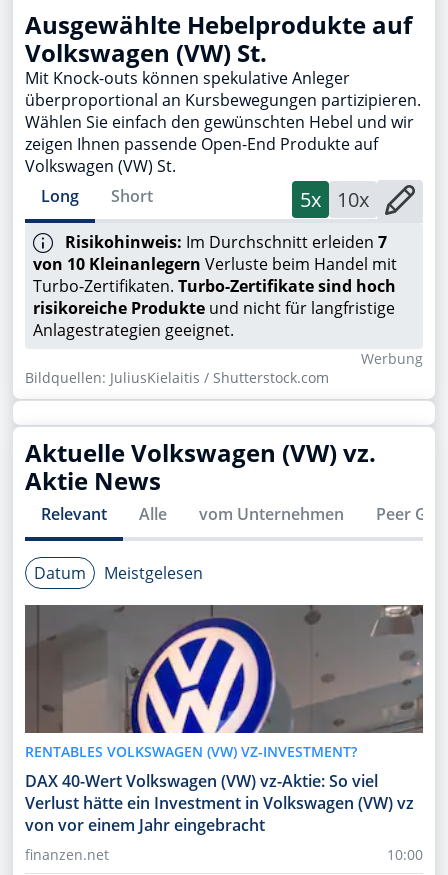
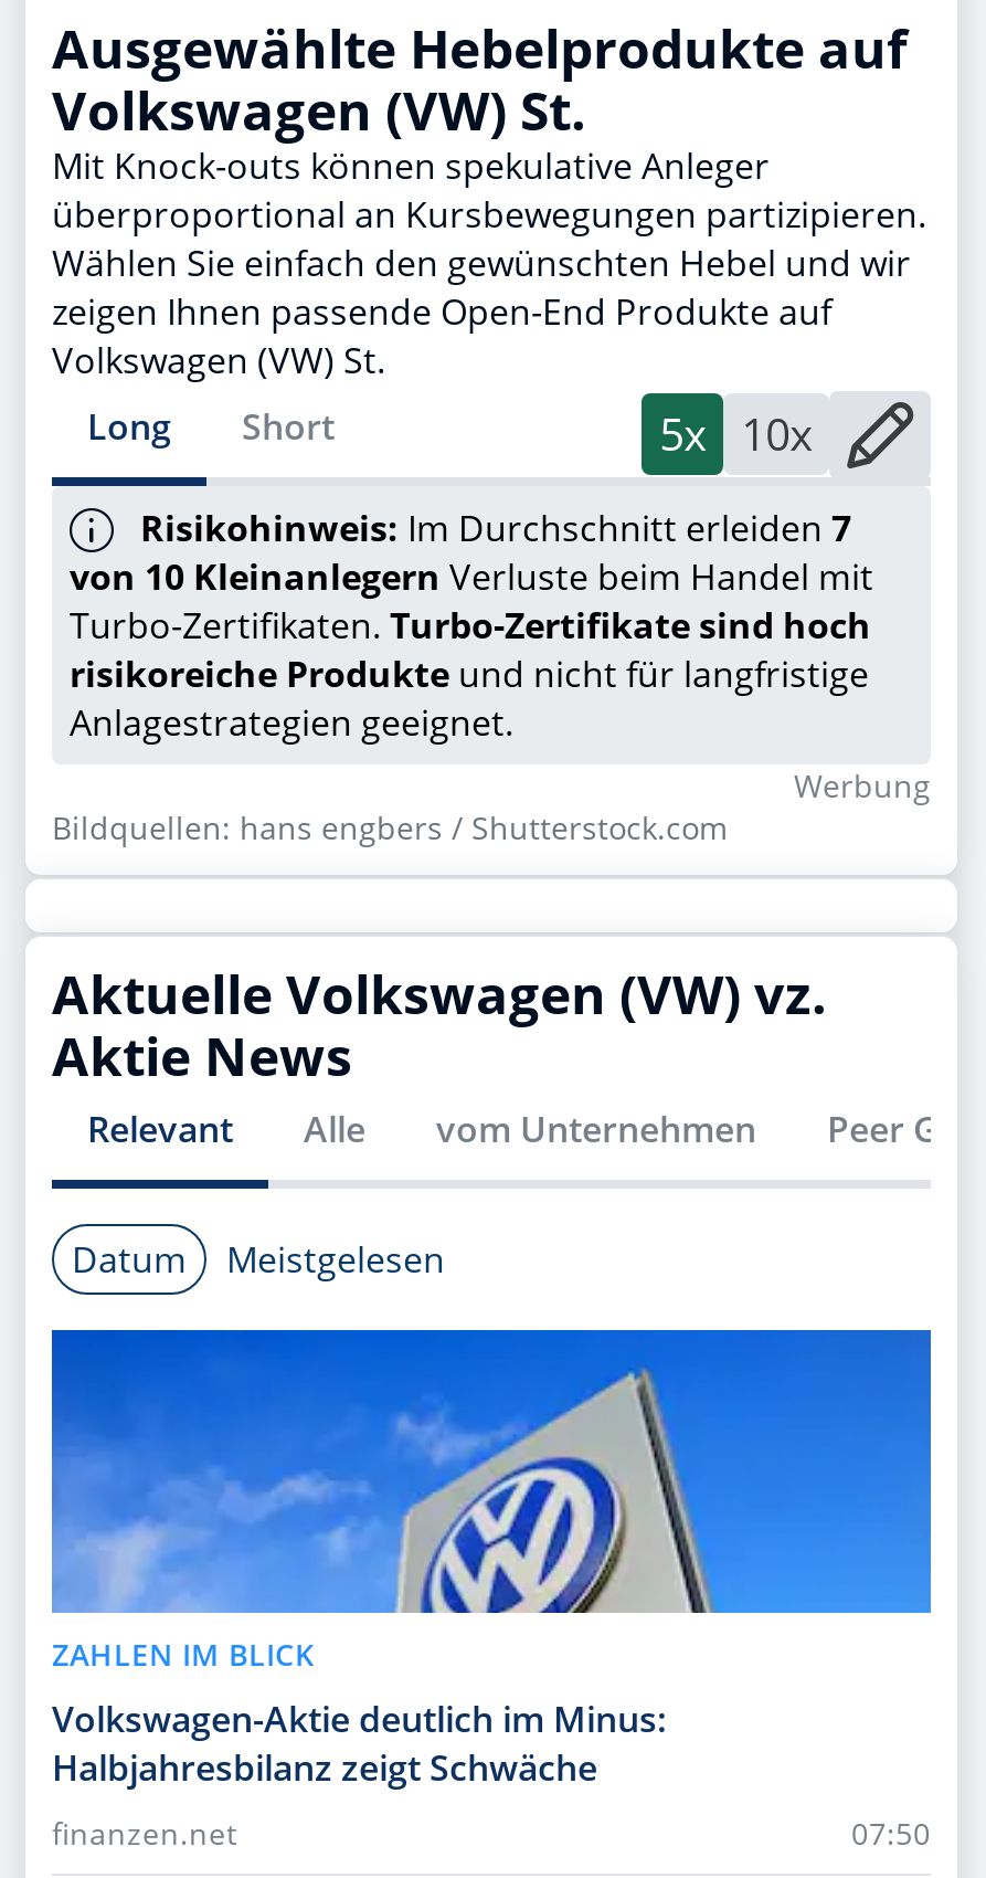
[25,368,329,387] Bildquellen: JuliusKielaitis / Shutterstock.com -> [52,807,728,849] Bildquellen: hans engbers / Shutterstock.com
[24,604,424,836] [image] | RENTABLES VOLKSWAGEN (VW) VZ-INVESTMENT? | DAX 40-Wert Volkswagen (VW) vz-Aktie: So viel | Verlust hätte ein Investment in Volkswagen (VW) vz | von vor einem Jahr eingebracht -> [50,1328,933,1793] [image] | ZAHLEN IM BLICK | Volkswagen-Aktie deutlich im Minus: | Halbjahresbilanz zeigt Schwäche
[387,845,423,864] 10:00 -> [851,1813,931,1855] 07:50

